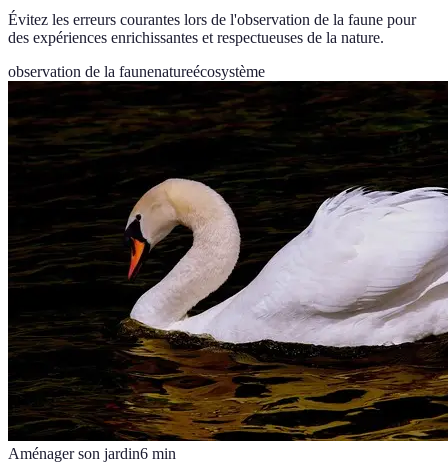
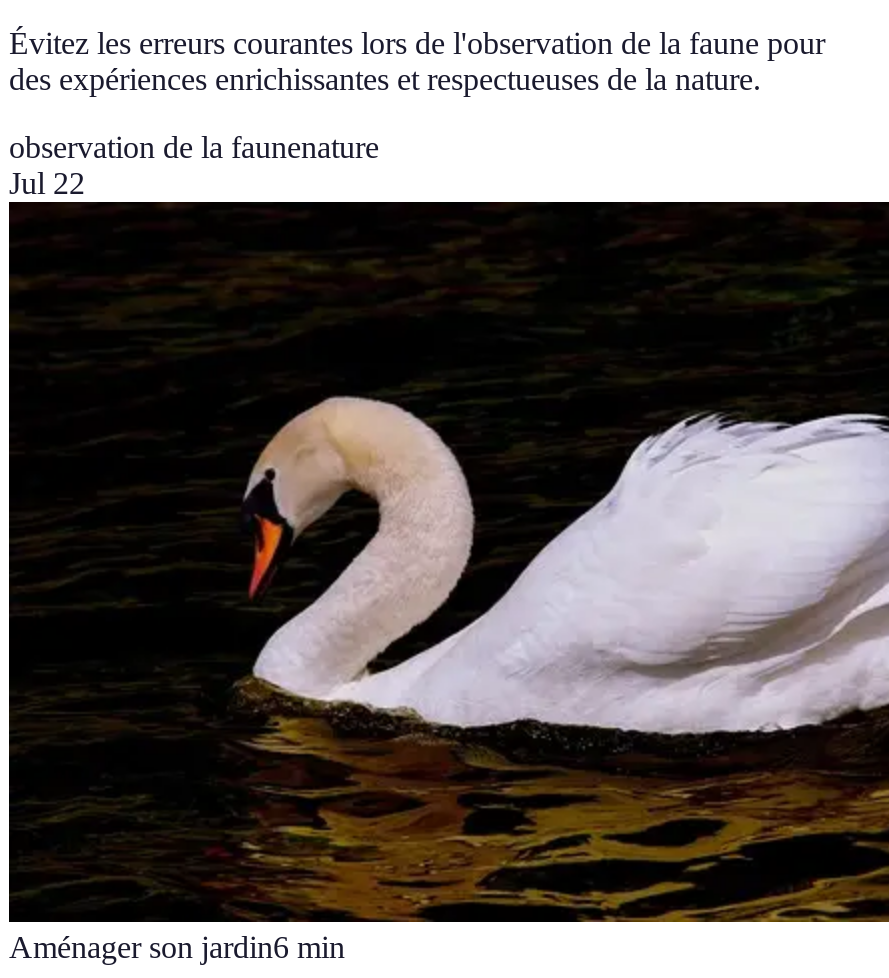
[8,63,265,80] observation de la faunenatureécosystème -> [9,130,379,200] observation de la faunenature | Jul 22

